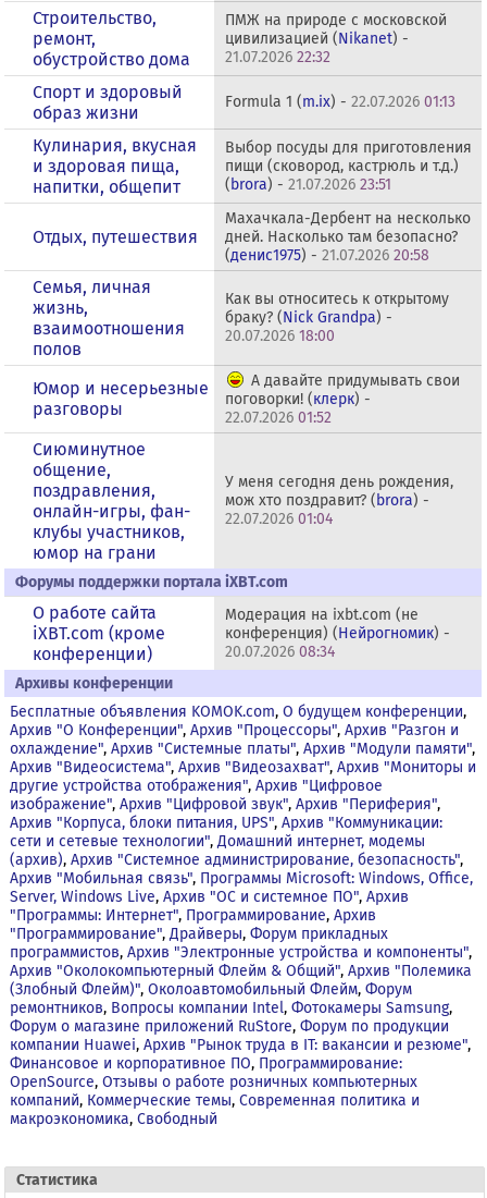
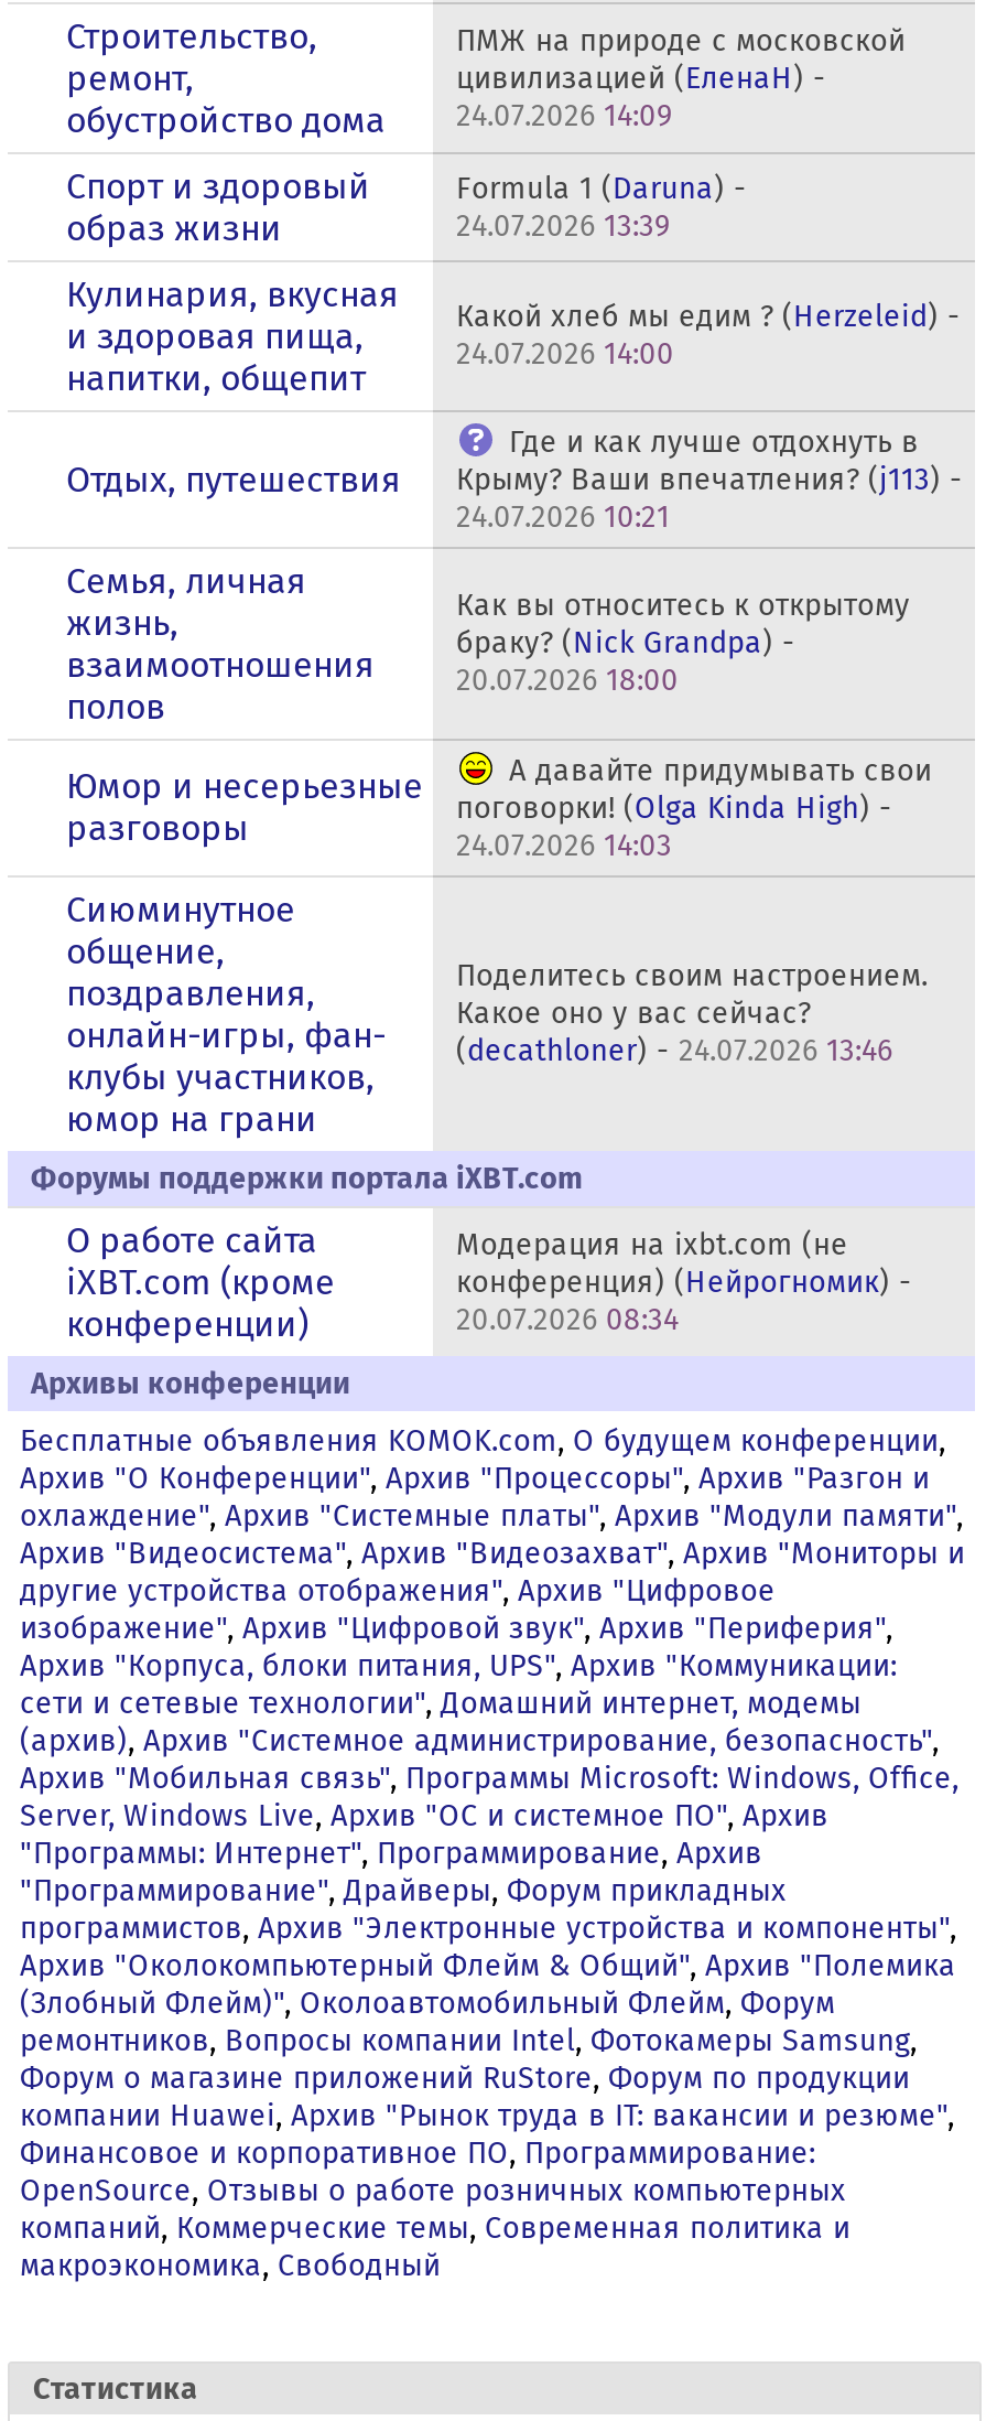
[226,29,409,48] цивилизацией (Nikanet) - -> [456,60,826,97] цивилизацией (ЕленаН) -
[33,48,331,70] обустройство дома 21.07.2026 22:32 -> [66,97,672,141] обустройство дома 24.07.2026 14:09
[226,93,456,111] Formula 1 (m.ix) - 22.07.2026 01:13 -> [456,170,747,245] Formula 1 (Daruna) - | 24.07.2026 13:39
[226,138,472,194] Выбор посуды для приготовления | пищи (сковород, кастрюль и т.д.) | (brora) - 21.07.2026 23:51 -> [456,298,961,373] Какой хлеб мы едим ? (Herzeleid) - | 24.07.2026 14:00
[226,209,471,265] Махачкала-Дербент на несколько | дней. Насколько там безопасно? | (денис1975) - 21.07.2026 20:58 -> [456,423,963,536] Где и как лучше отдохнуть в | Крыму? Ваши впечатления? (j113) - | 24.07.2026 10:21
[226,390,371,427] поговорки! (клерк) - | 22.07.2026 01:52 -> [456,789,892,864] поговорки! (Olga Kinda High) - | 24.07.2026 14:03
[226,473,454,528] У меня сегодня день рождения, | мож хто поздравит? (brora) - | 22.07.2026 01:04 -> [456,957,928,1069] Поделитесь своим настроением. | Какое оно у вас сейчас? | (decathloner) - 24.07.2026 13:46

